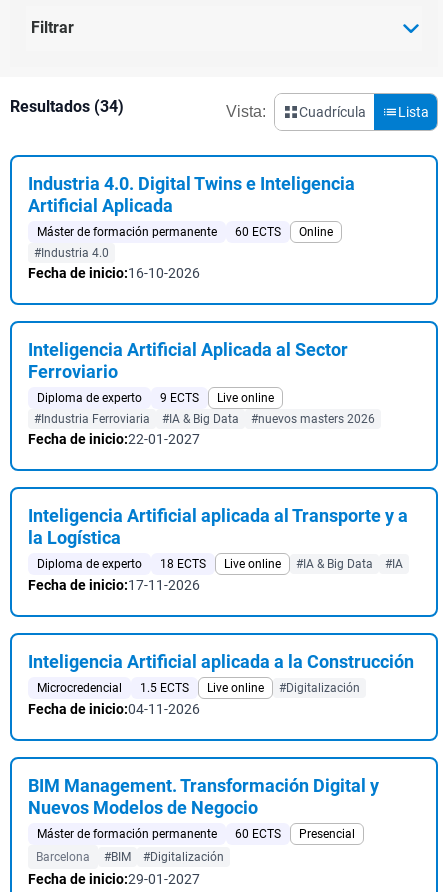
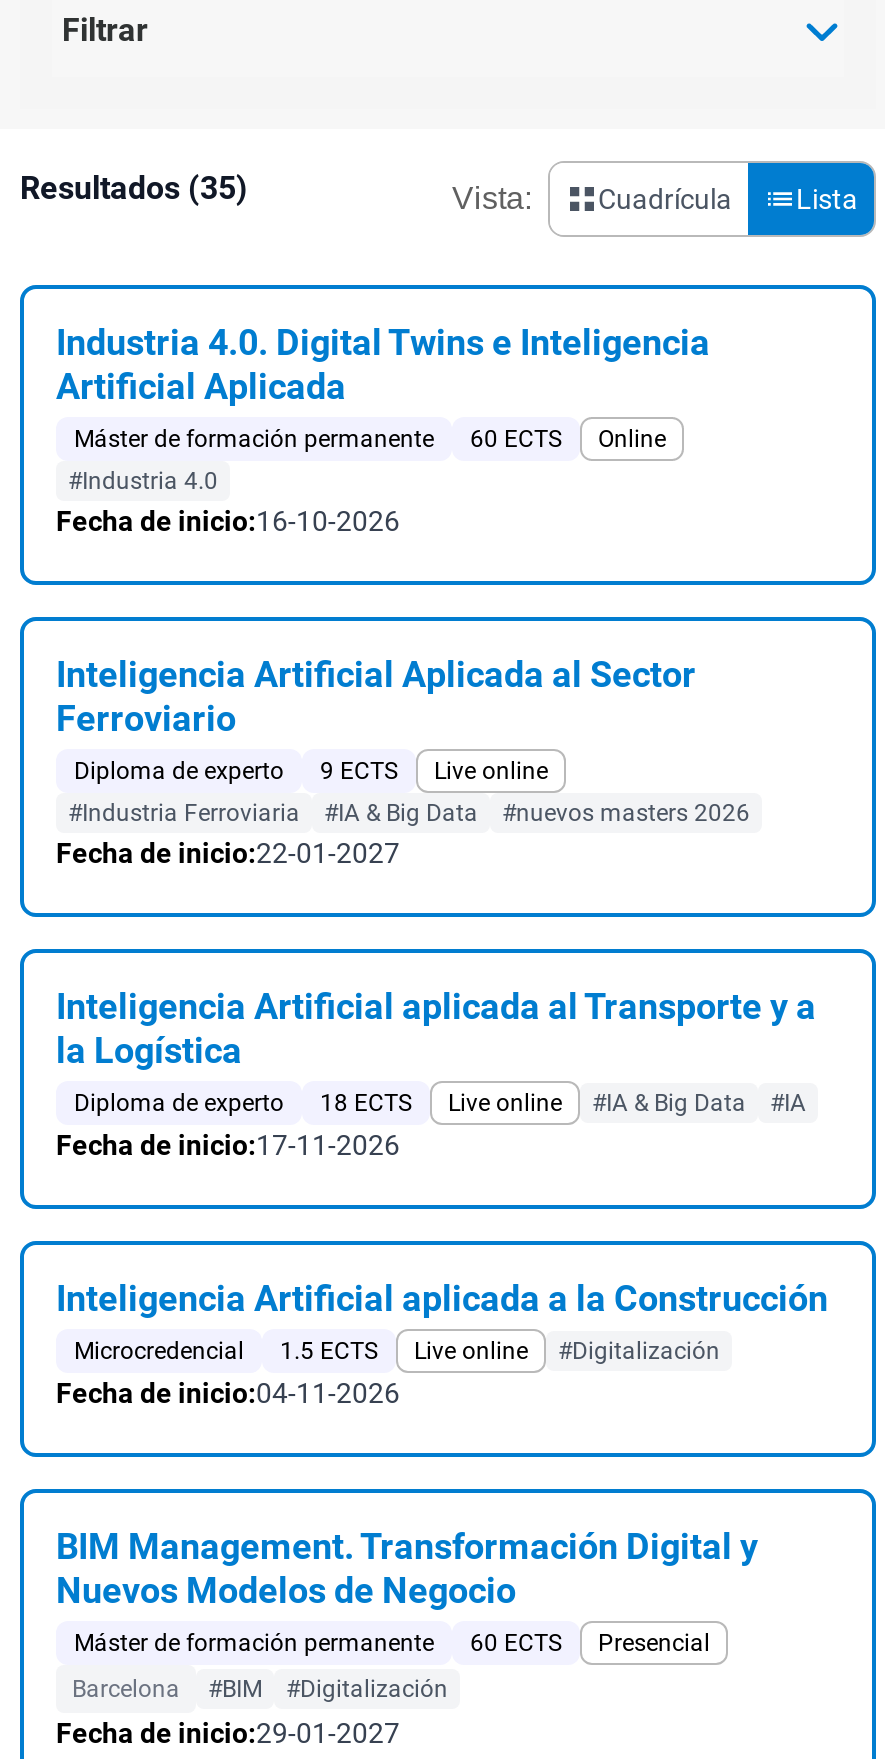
[10,97,124,116] Resultados (34) -> [20,169,248,207] Resultados (35)

